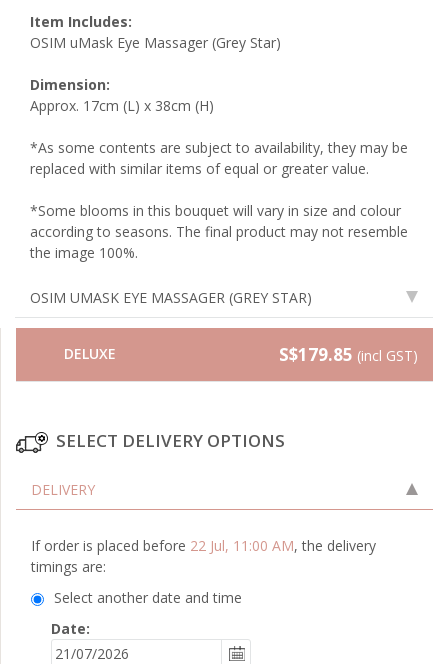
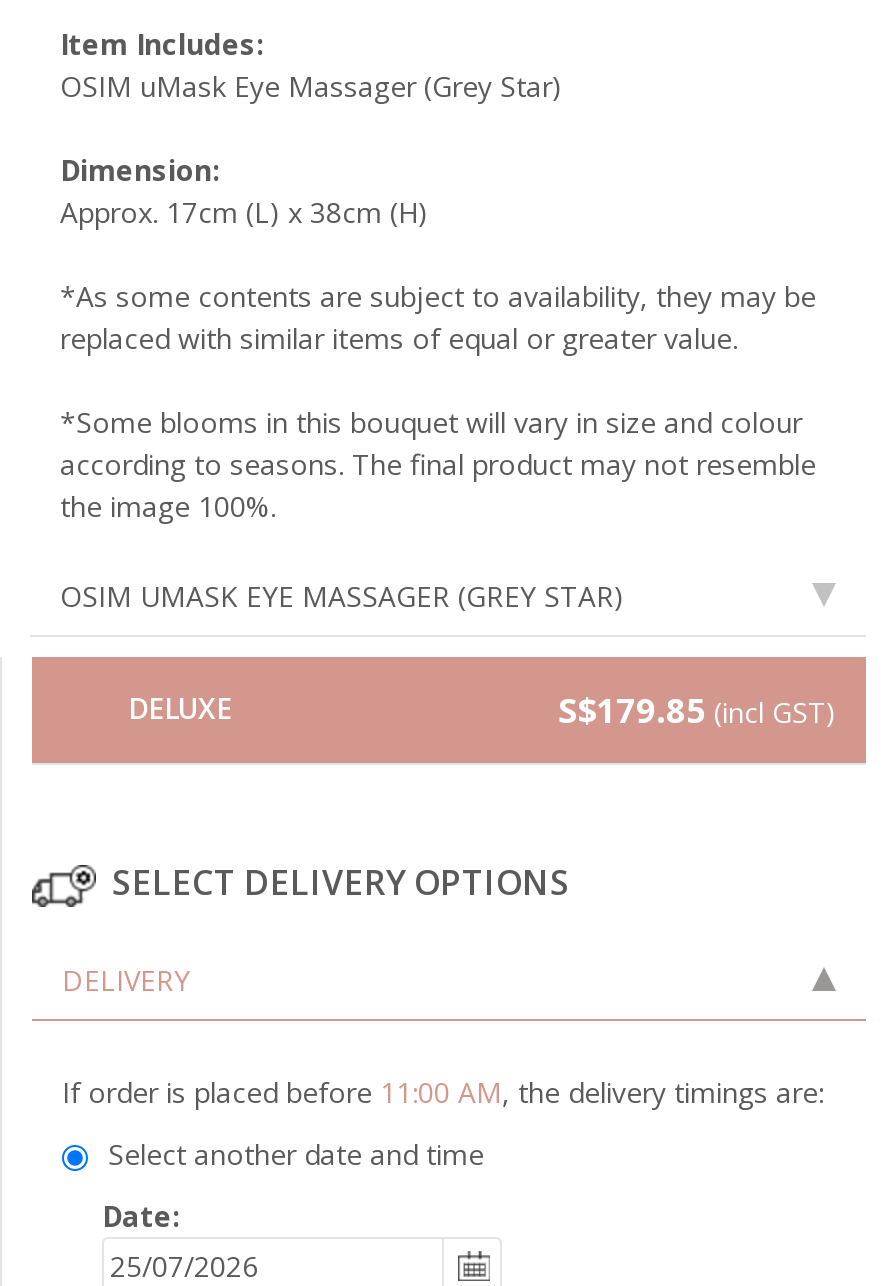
[31,536,376,576] If order is placed before 22 Jul, 11:00 AM, the delivery | timings are: -> [62,1073,824,1111] If order is placed before 11:00 AM, the delivery timings are:

